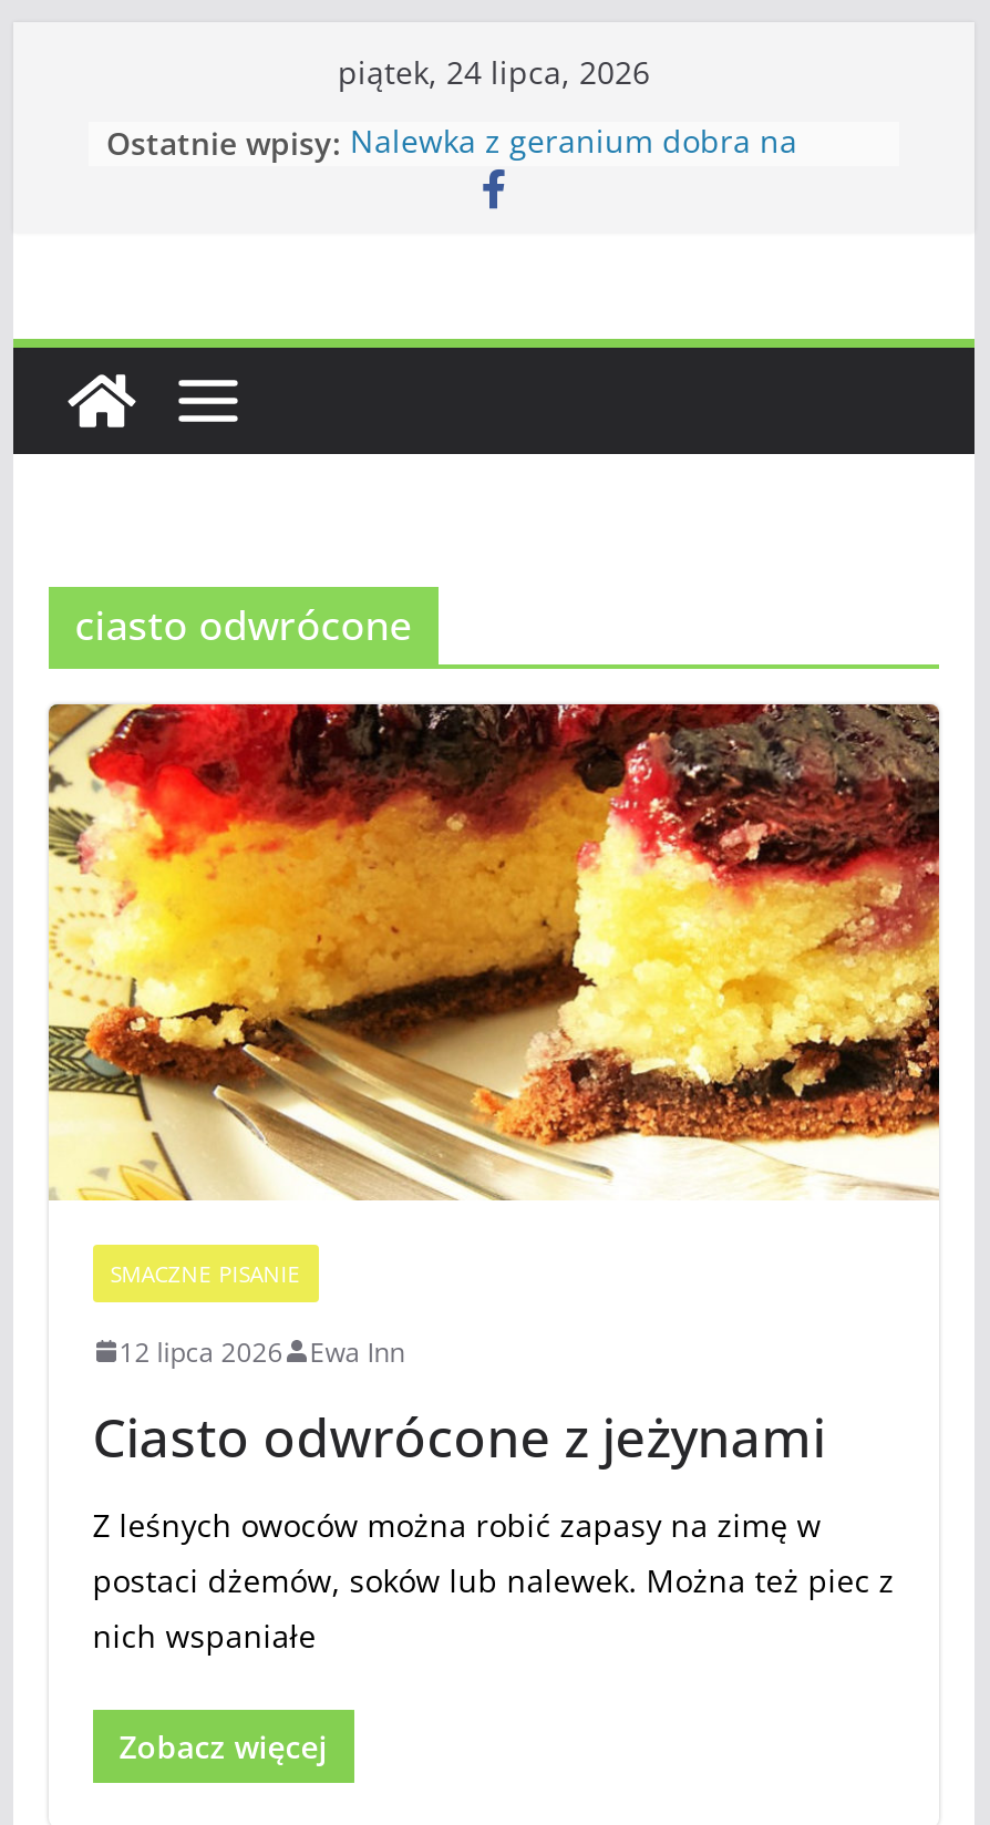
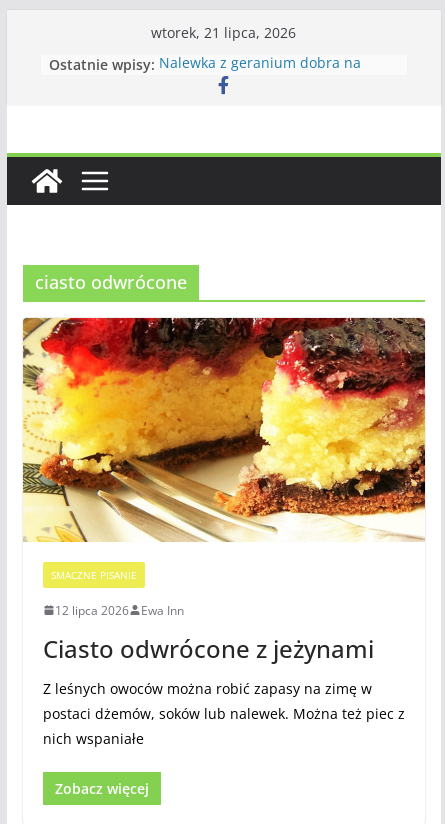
[338,51,650,93] piątek, 24 lipca, 2026 -> [151,23,296,42] wtorek, 21 lipca, 2026

